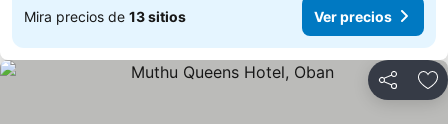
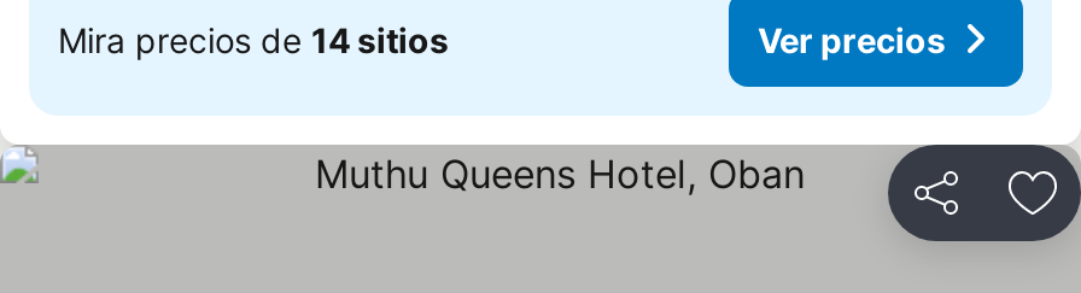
[24,7,186,24] Mira precios de 13 sitios -> [58,18,449,59] Mira precios de 14 sitios

